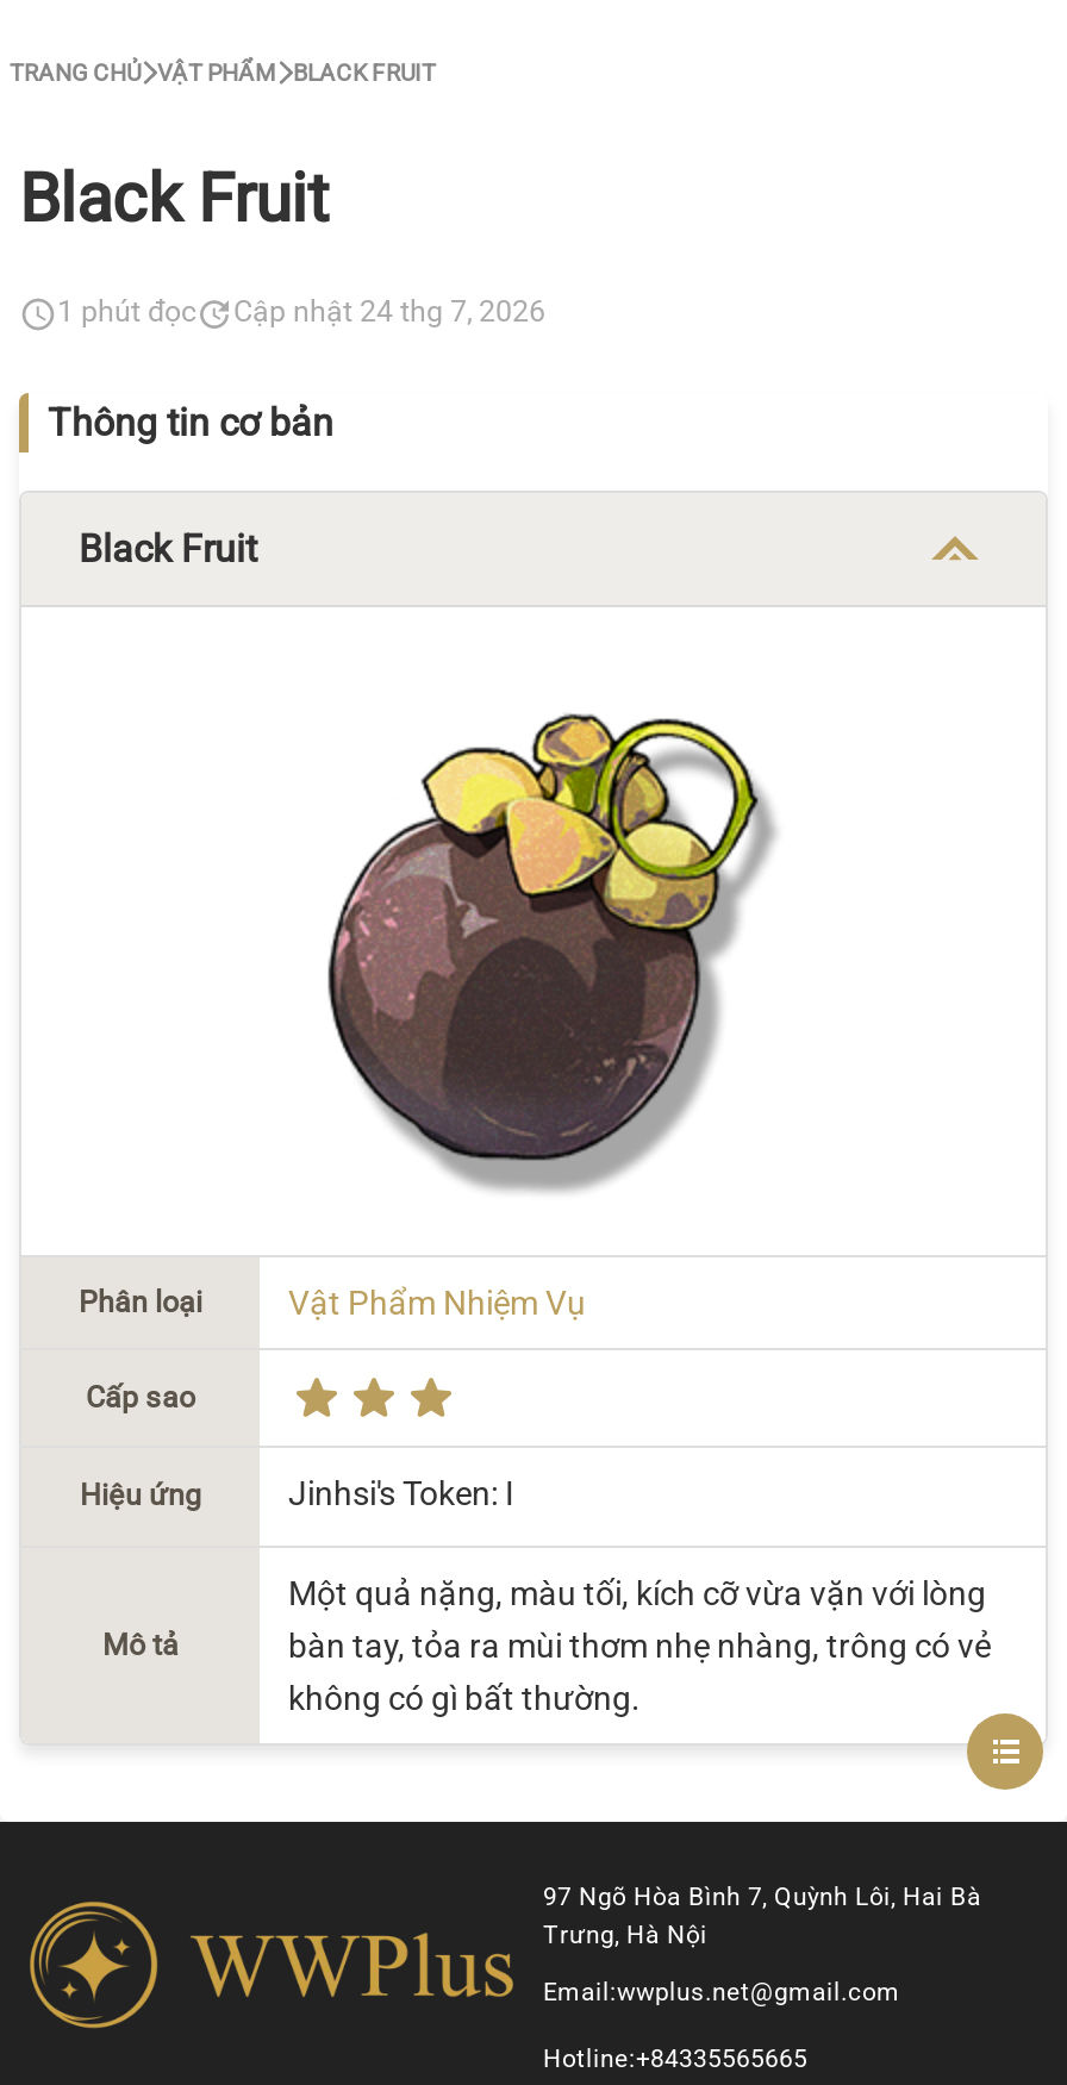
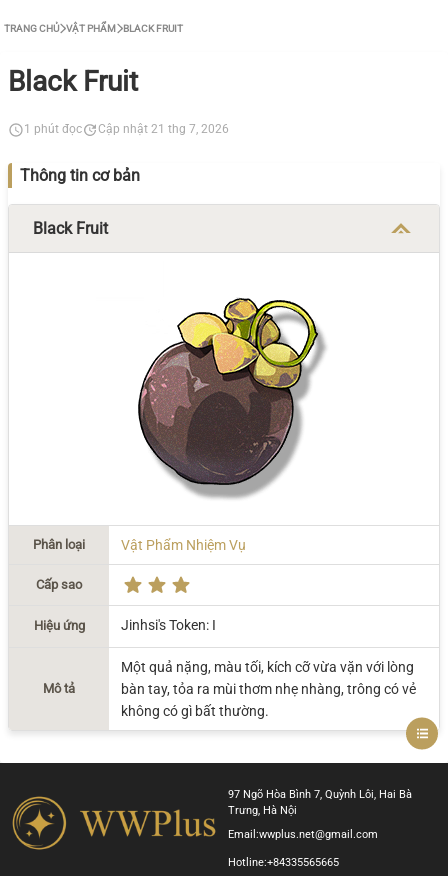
[57,295,545,329] 1 phút đọc Cập nhật 24 thg 7, 2026 -> [24,122,229,136] 1 phút đọc Cập nhật 21 thg 7, 2026

